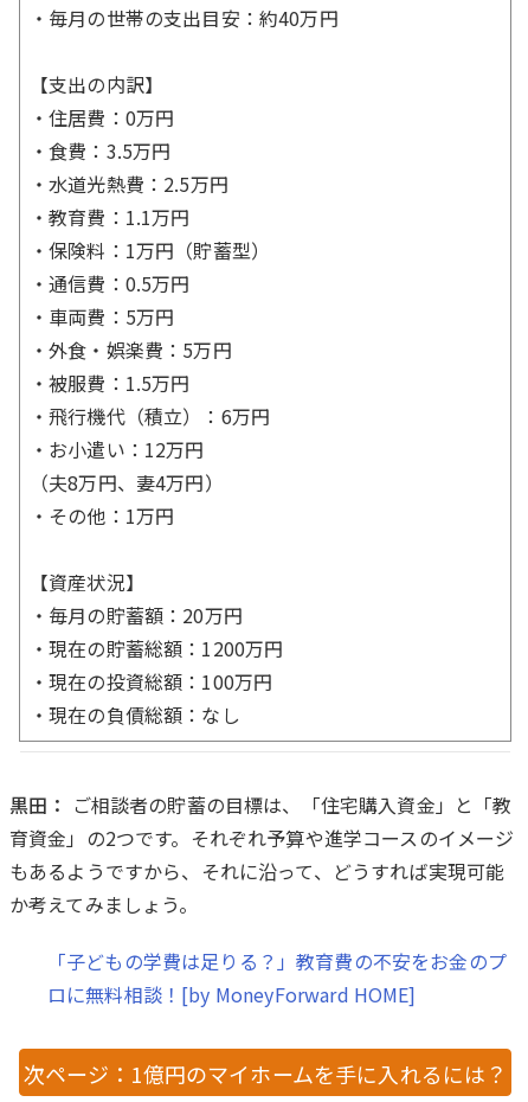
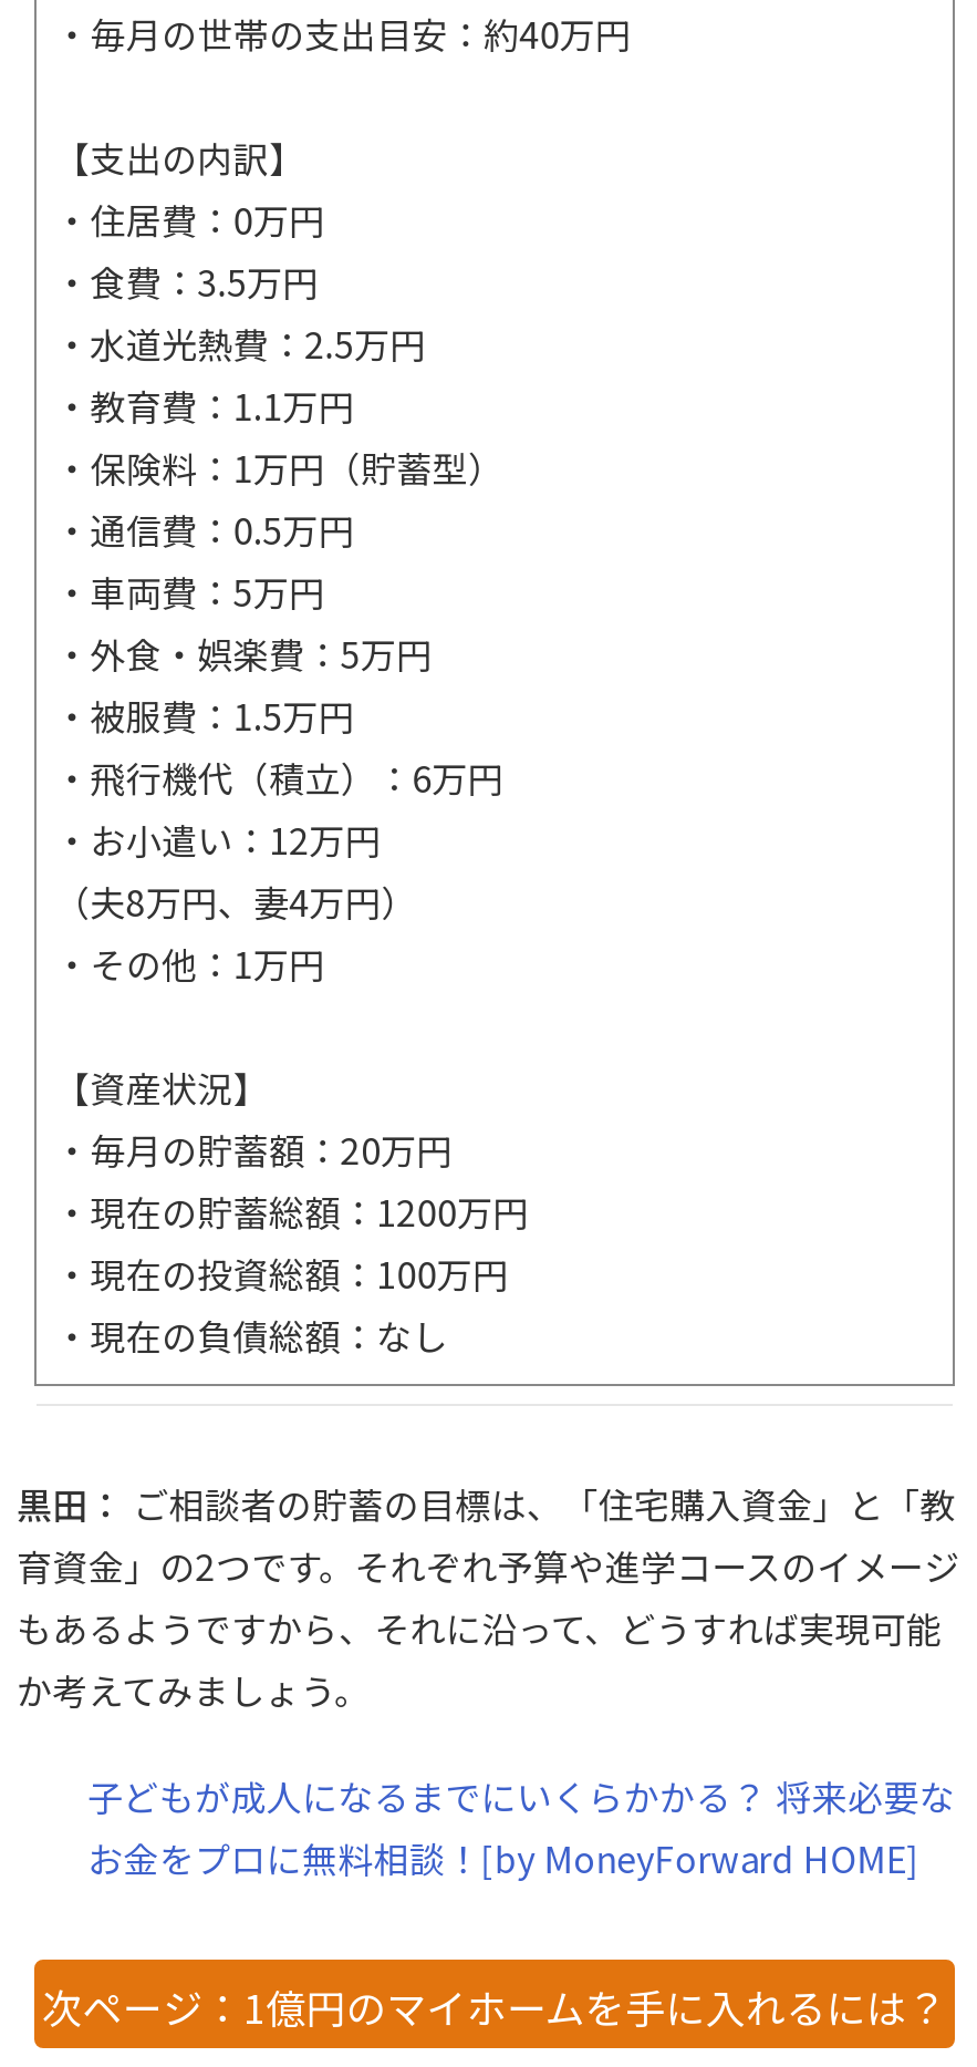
[47,946,506,1008] 「子どもの学費は足りる？」教育費の不安をお金のプ | ロに無料相談！[by MoneyForward HOME] -> [87,1768,955,1883] 子どもが成人になるまでにいくらかかる？ 将来必要な | お金をプロに無料相談！[by MoneyForward HOME]

